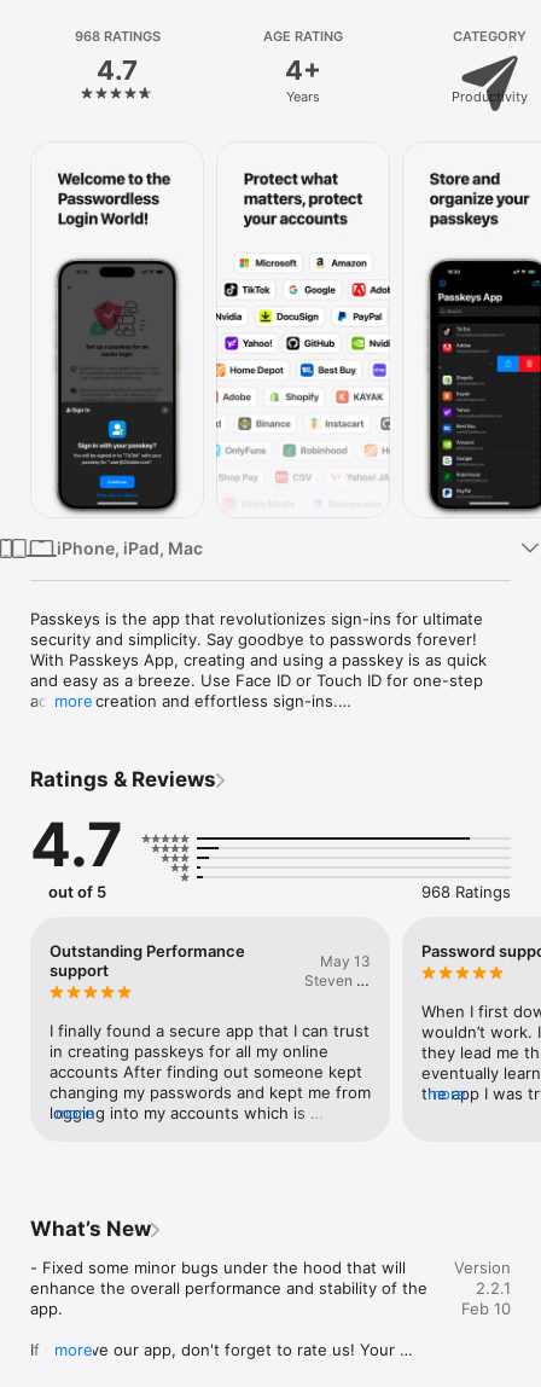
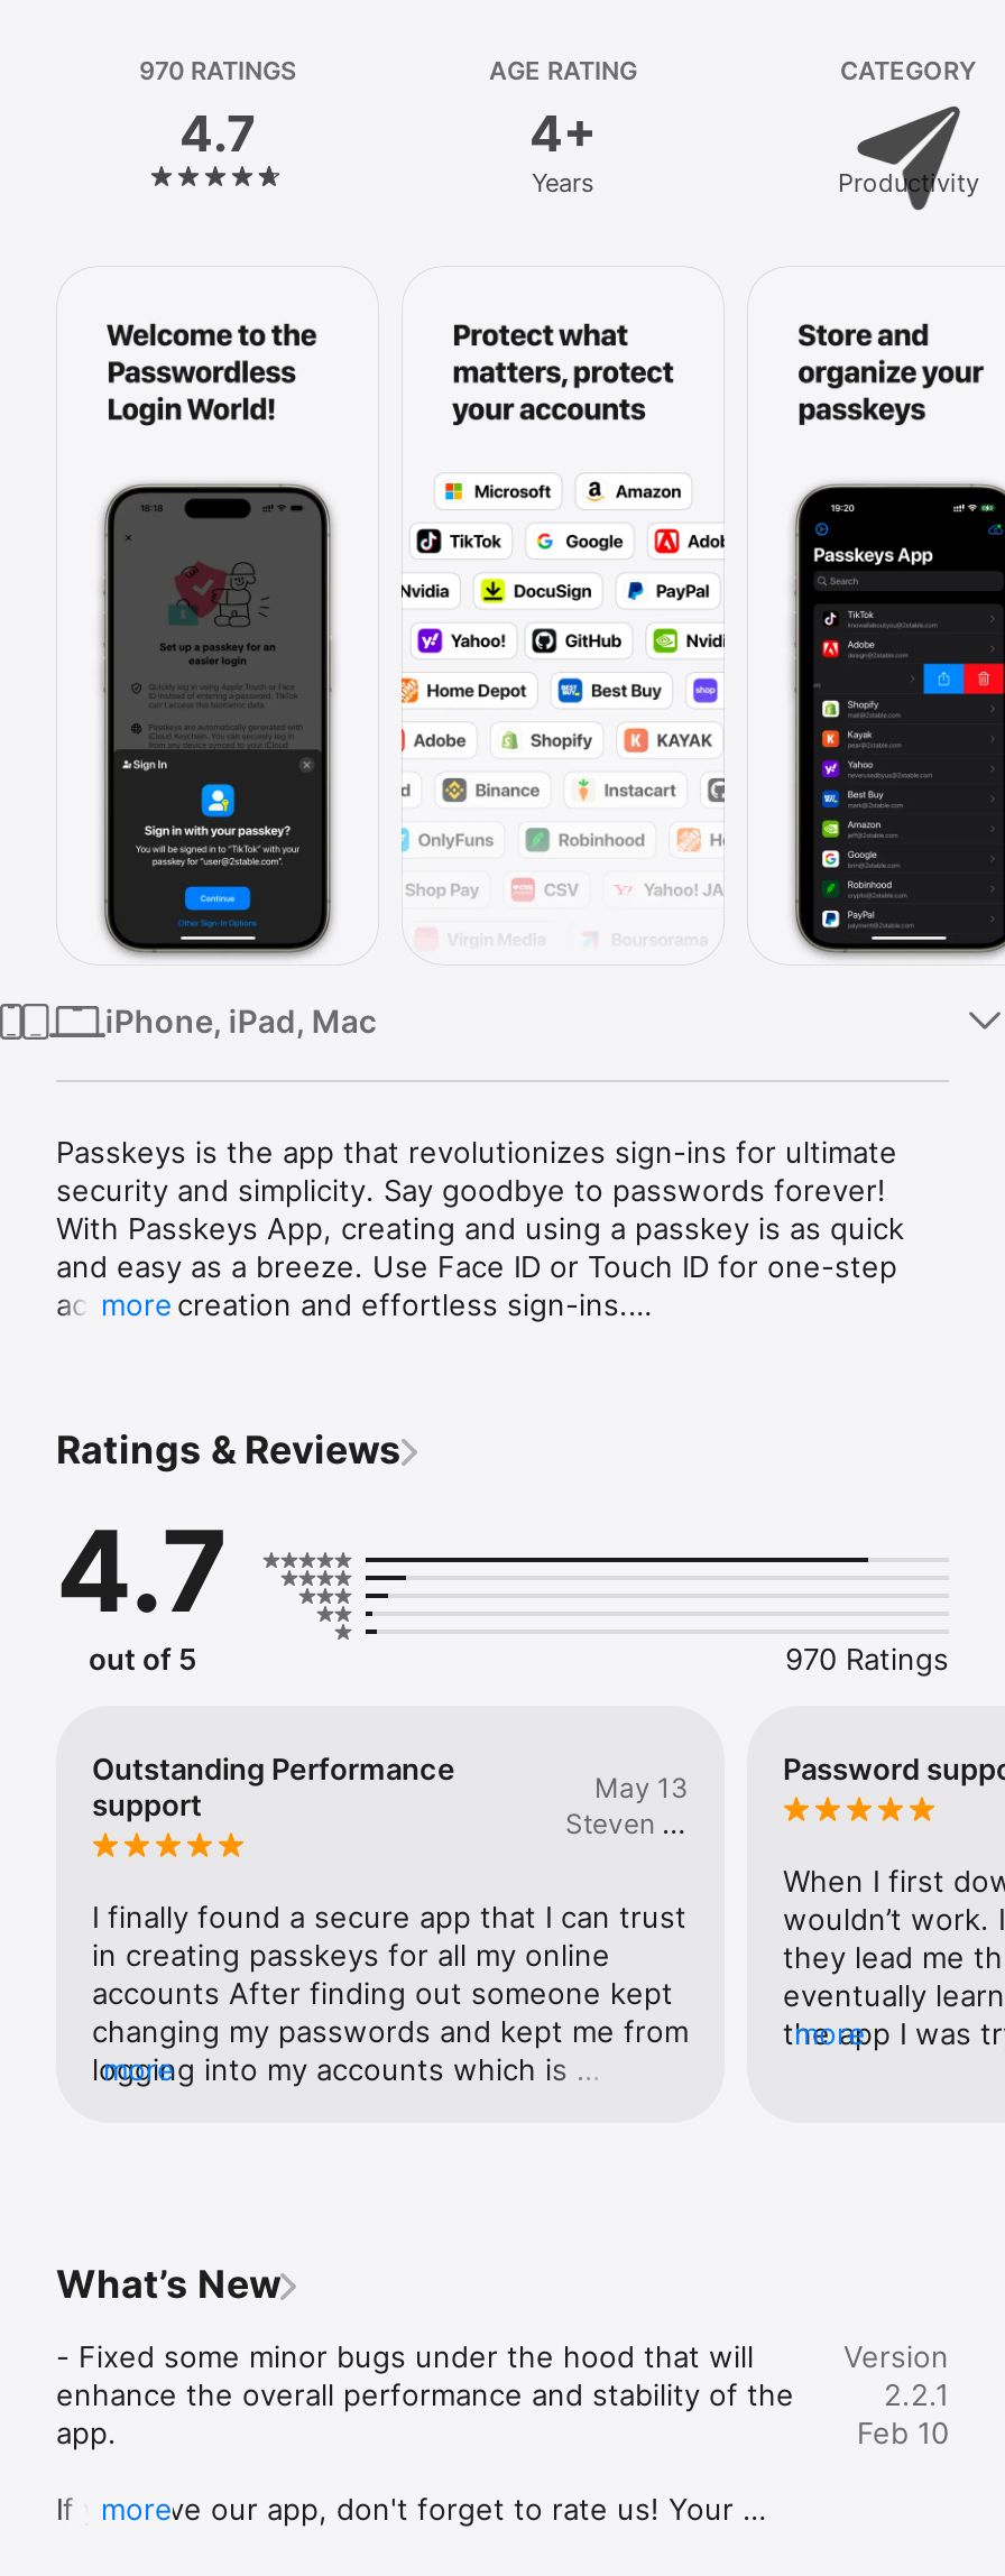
[74,28,160,45] 968 RATINGS -> [139,55,296,86] 970 RATINGS
[421,882,511,901] 968 Ratings -> [785,1641,949,1677] 970 Ratings

